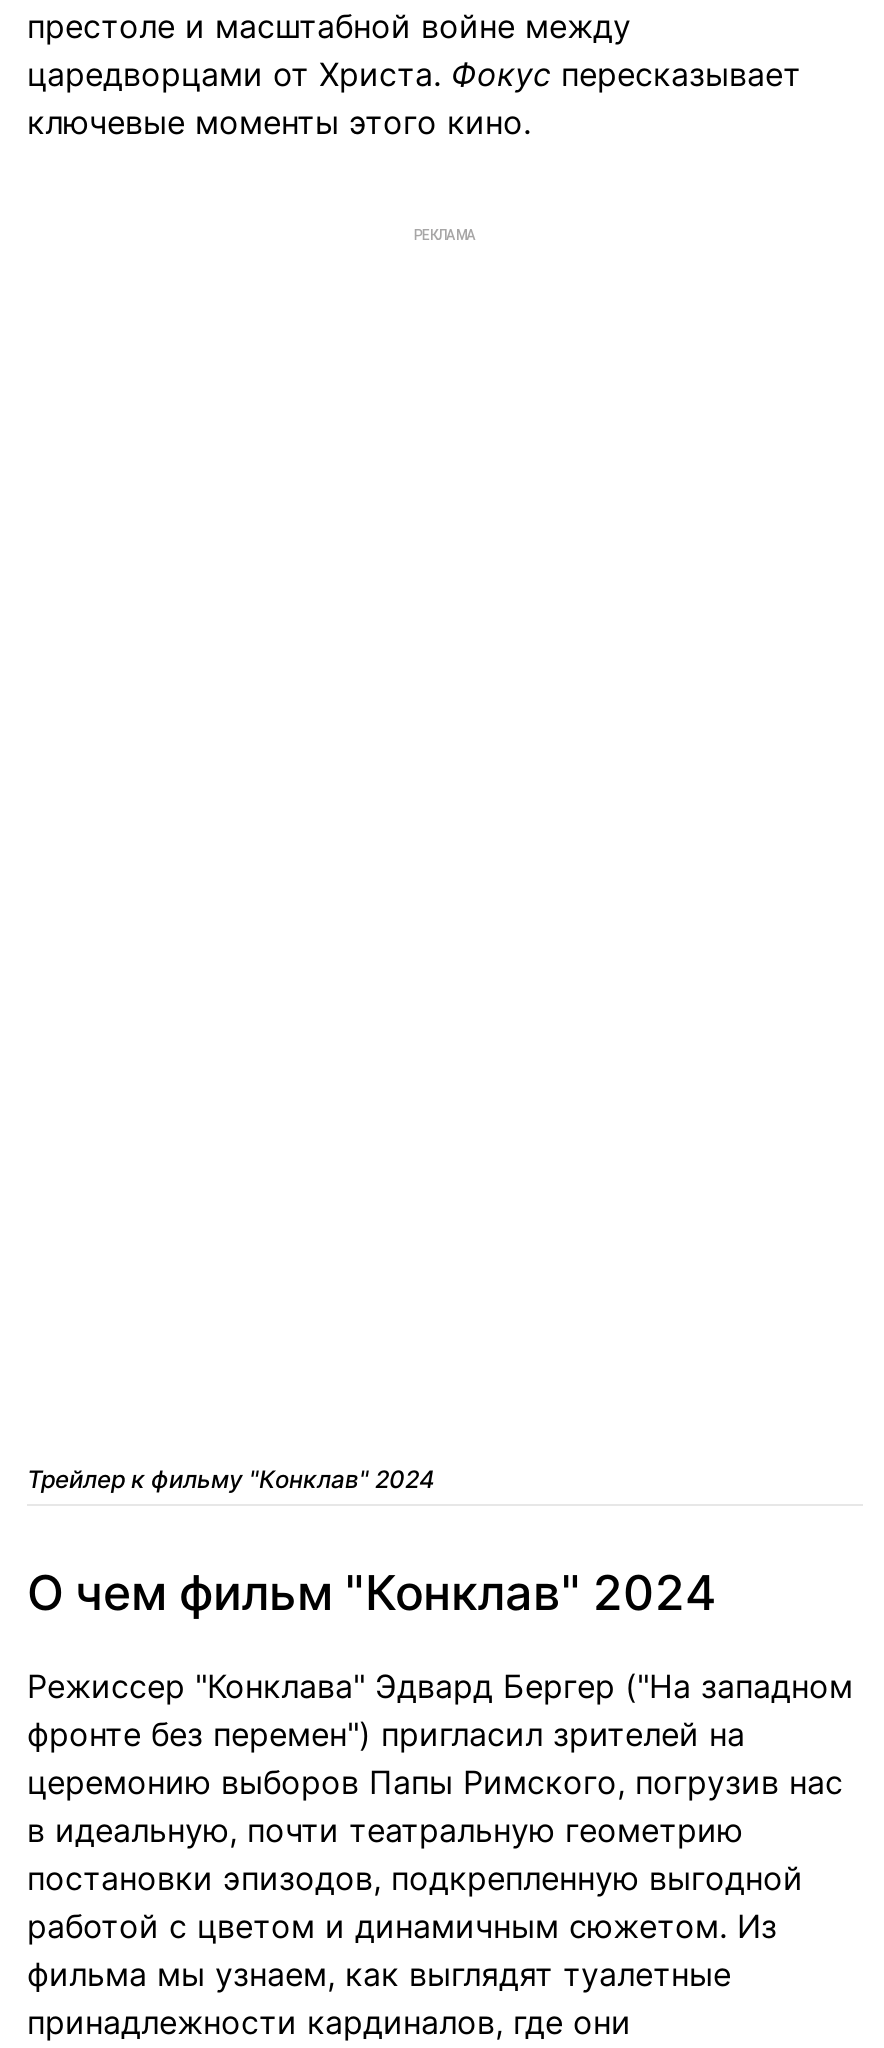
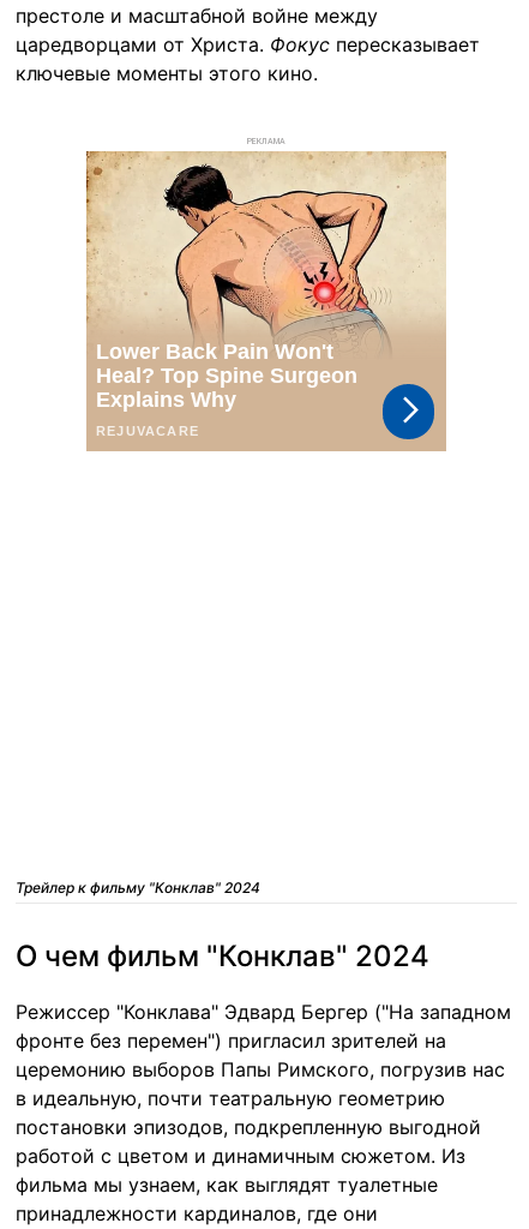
none -> [85,150,447,452] [image]

